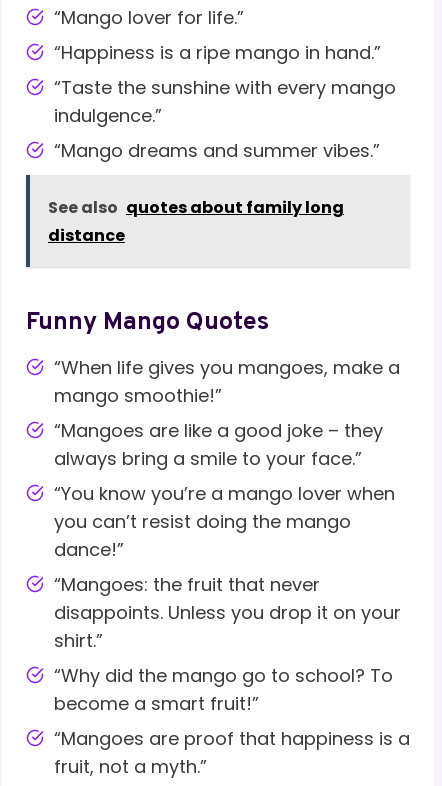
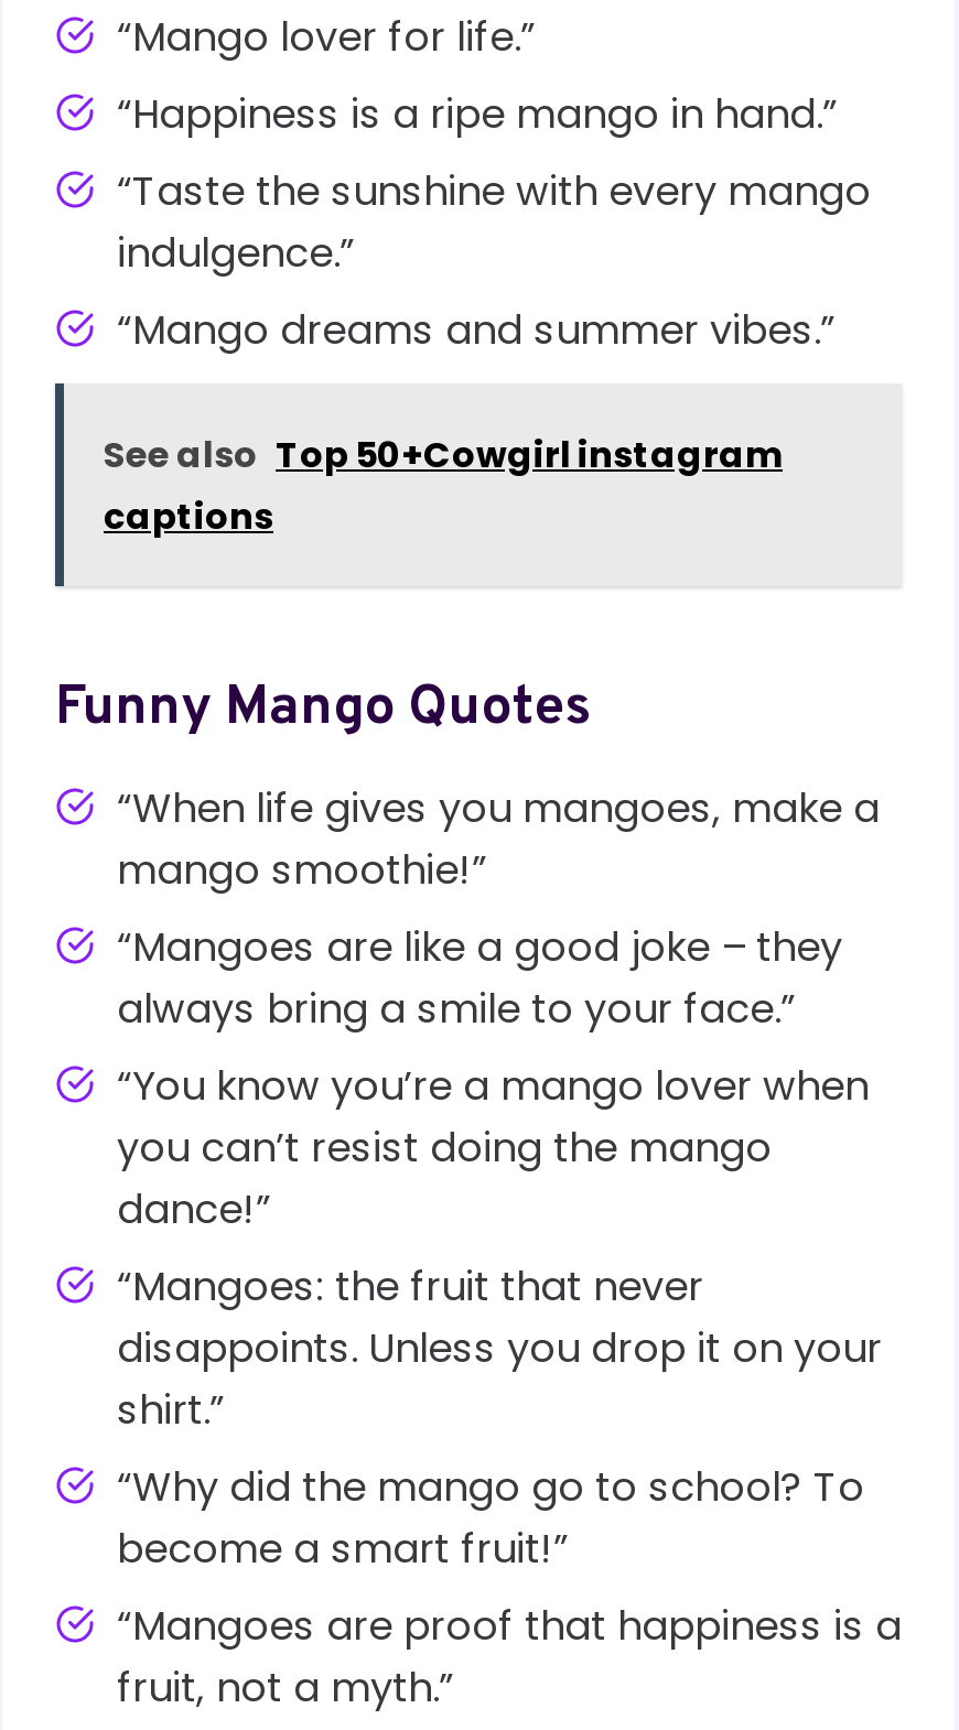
[48,196,344,247] See also quotes about family long | distance -> [104,431,783,543] See also Top 50+Cowgirl instagram | captions

